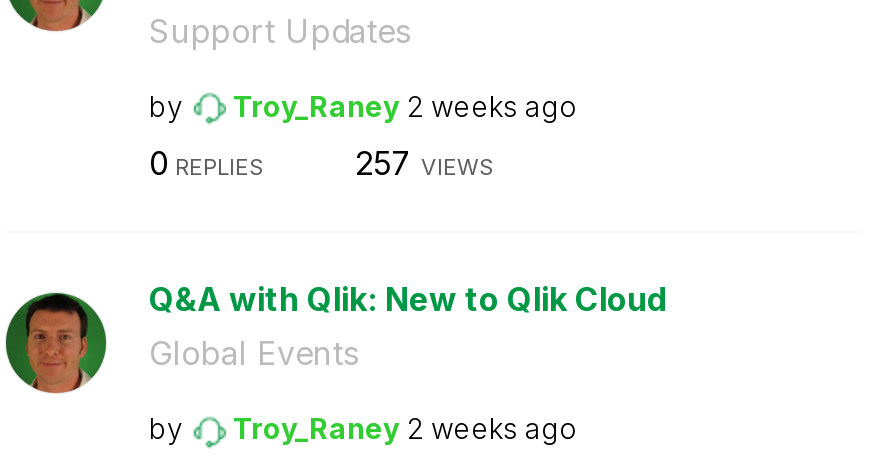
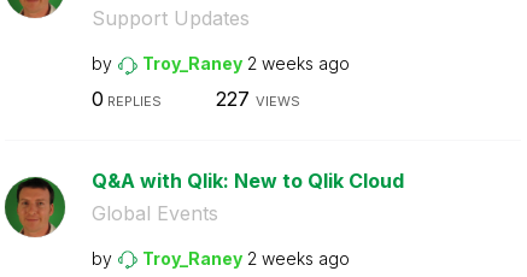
[355,143,495,183] 257 VIEWS -> [215,86,300,110] 227 VIEWS

